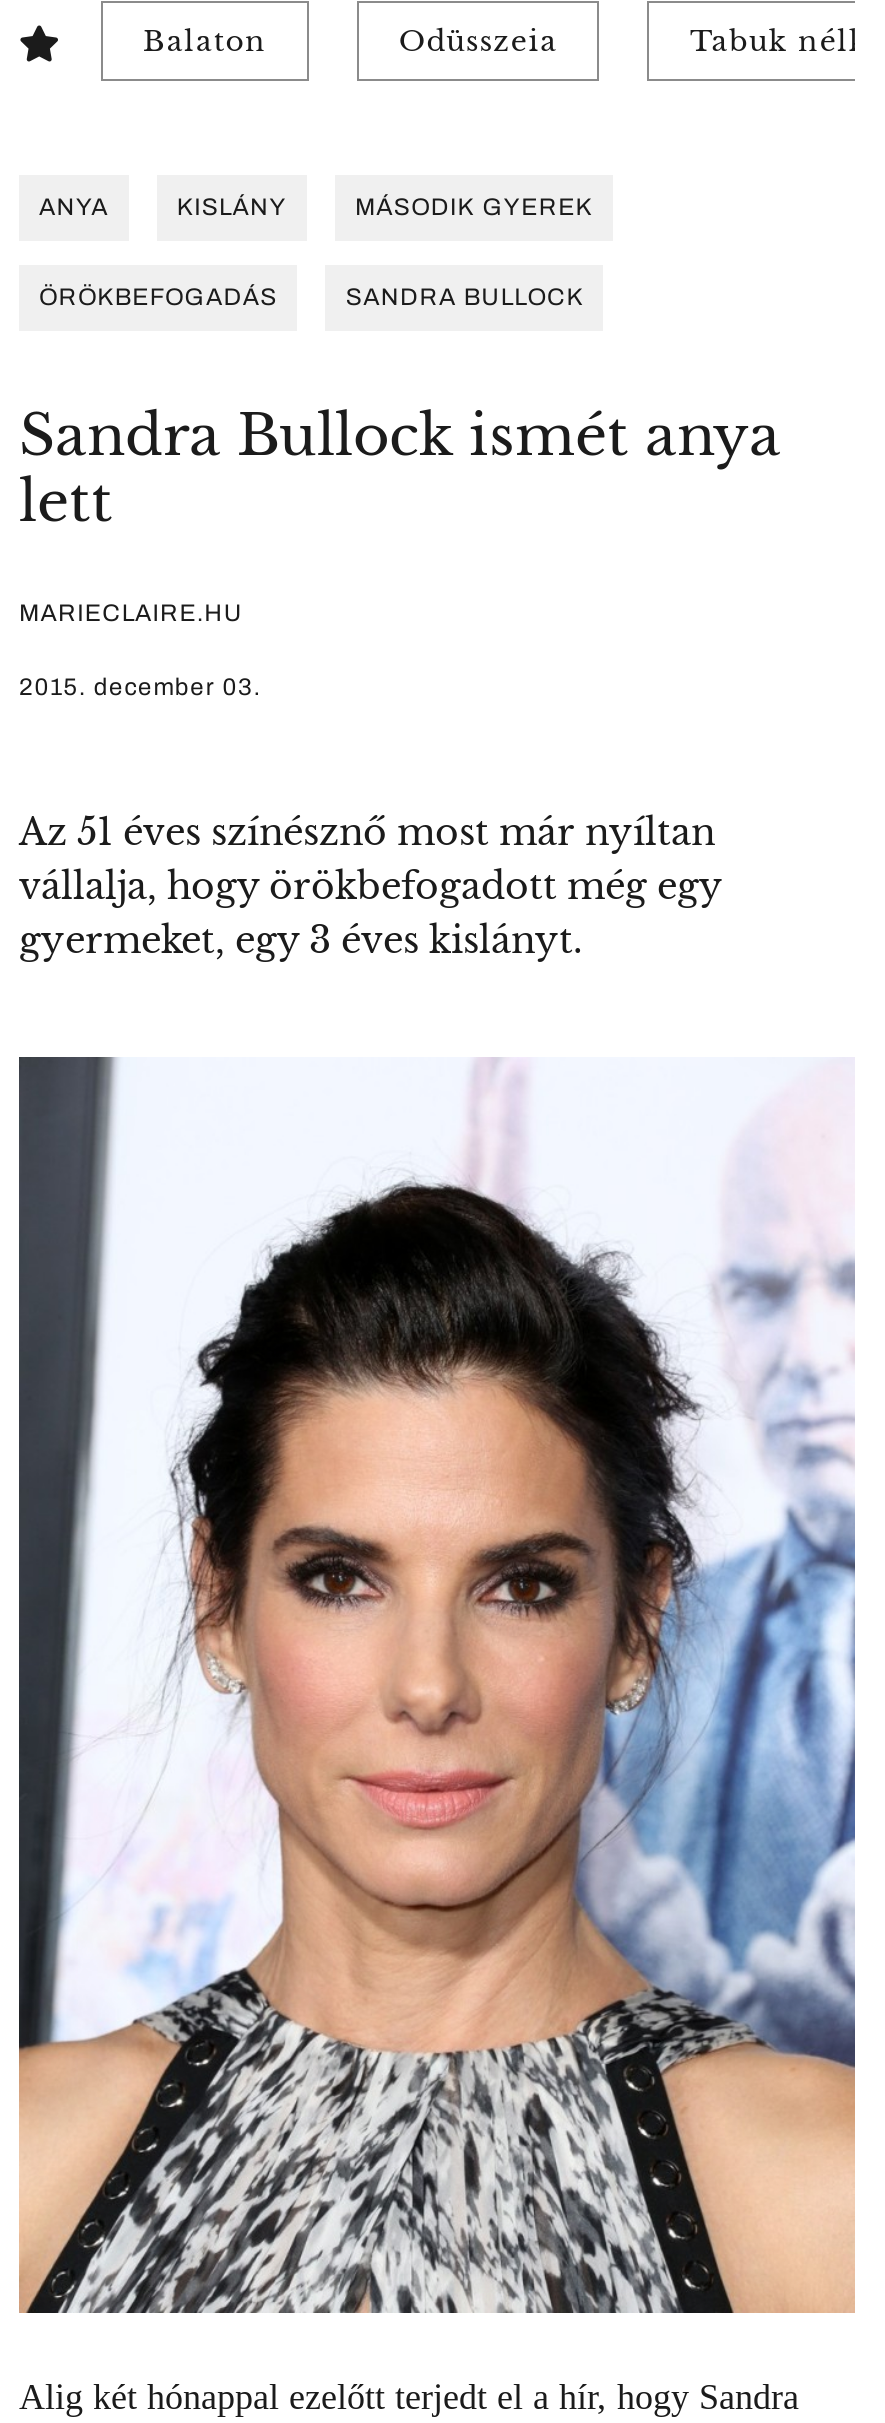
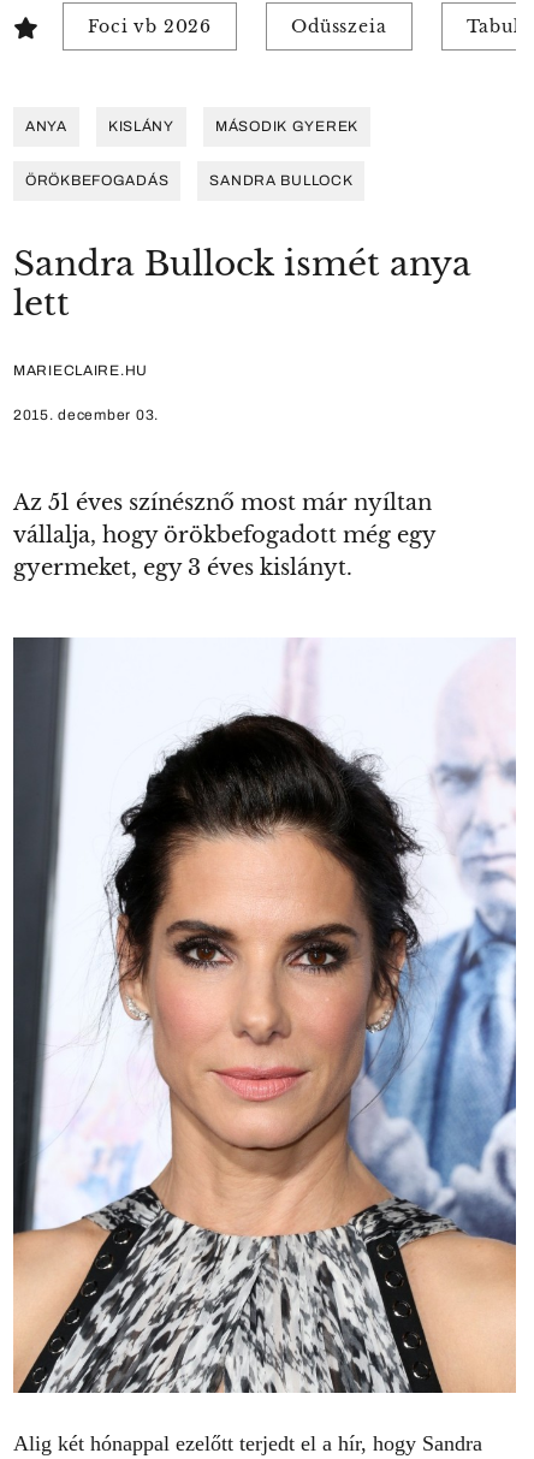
[143,23,267,59] Balaton -> [88,16,212,37] Foci vb 2026

